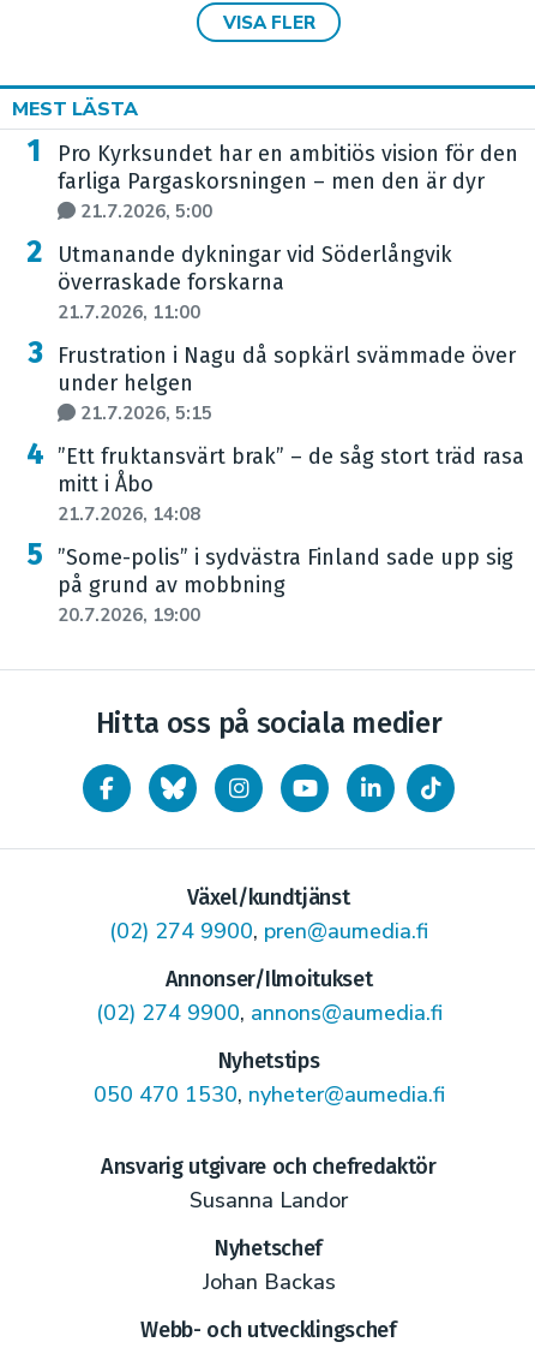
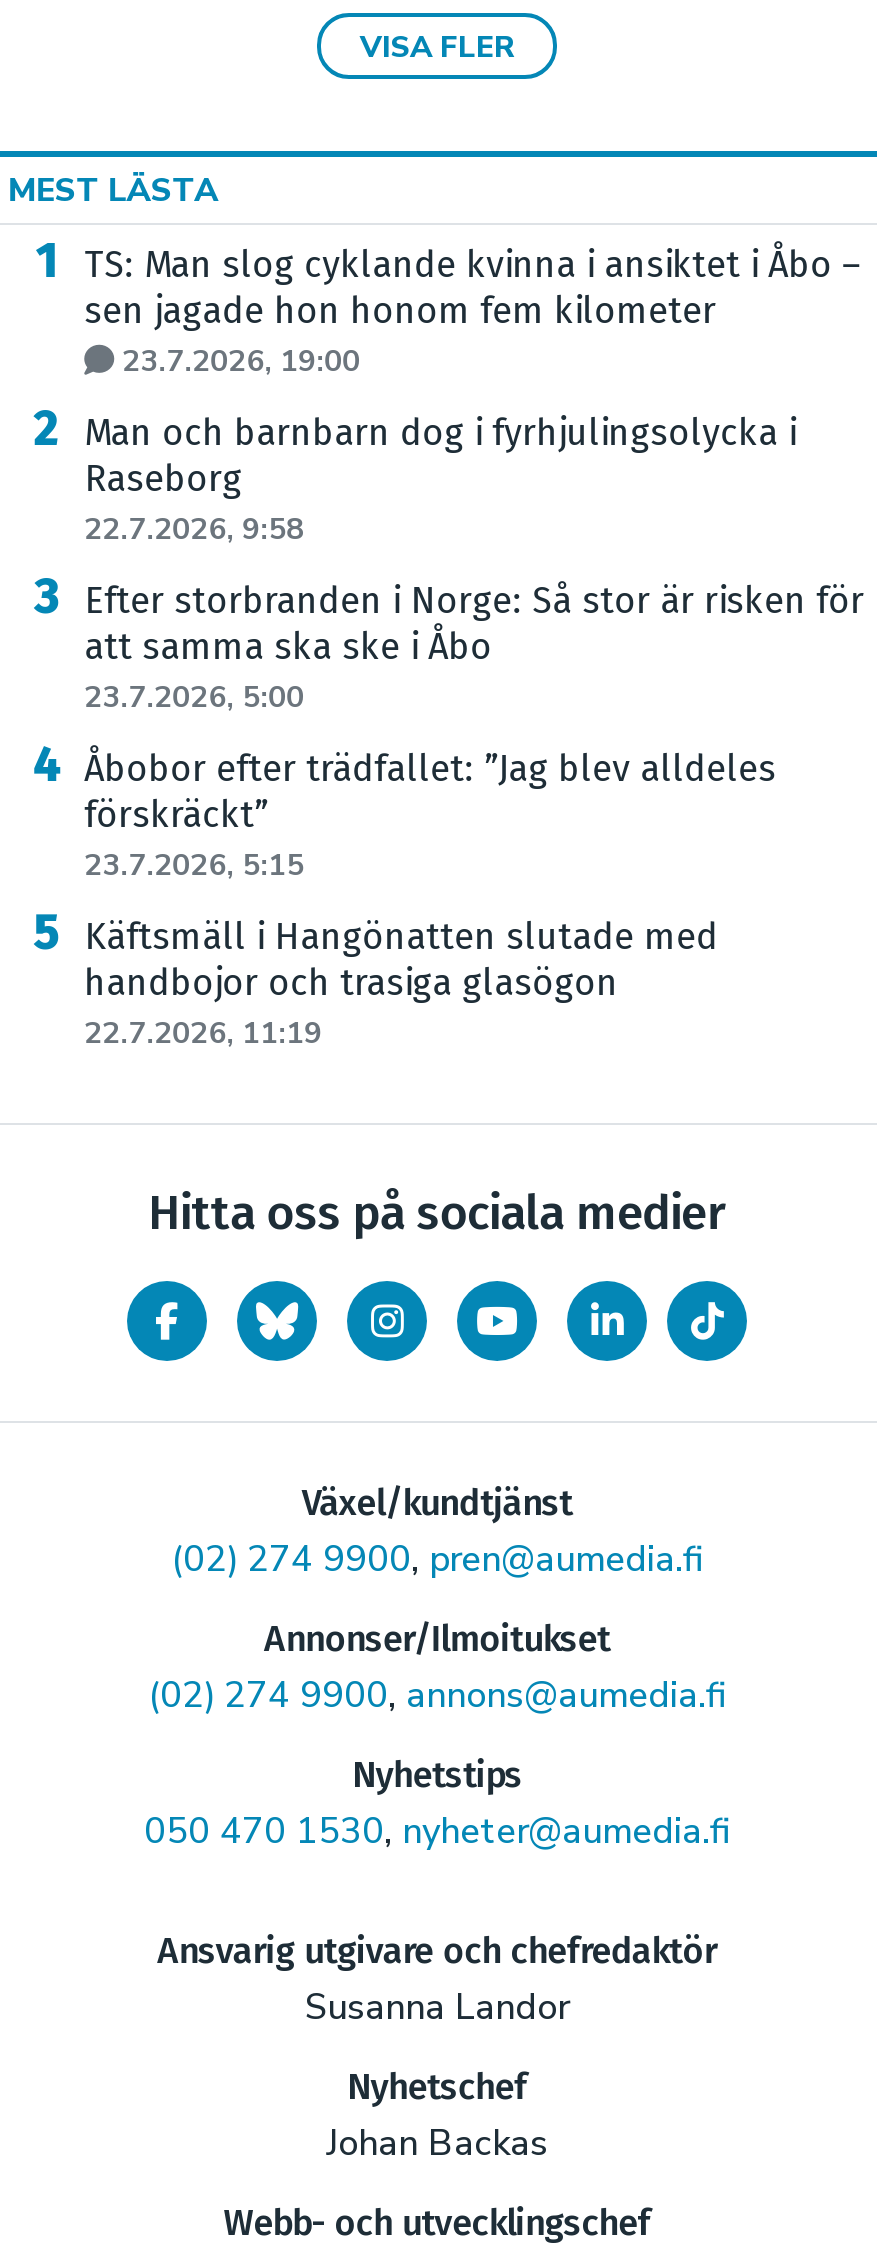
[57,141,518,224] Pro Kyrksundet har en ambitiös vision för den | farliga Pargaskorsningen – men den är dyr | 21.7.2026, 5:00 -> [84,244,862,382] TS: Man slog cyklande kvinna i ansiktet i Åbo – | sen jagade hon honom fem kilometer | 23.7.2026, 19:00
[57,242,452,325] Utmanande dykningar vid Söderlångvik | överraskade forskarna | 21.7.2026, 11:00 -> [84,412,796,550] Man och barnbarn dog i fyrhjulingsolycka i | Raseborg | 22.7.2026, 9:58
[57,343,515,426] Frustration i Nagu då sopkärl svämmade över | under helgen | 21.7.2026, 5:15 -> [84,580,864,718] Efter storbranden i Norge: Så stor är risken för | att samma ska ske i Åbo | 23.7.2026, 5:00
[57,444,524,527] ”Ett fruktansvärt brak” – de såg stort träd rasa | mitt i Åbo | 21.7.2026, 14:08 -> [84,748,776,886] Åbobor efter trädfallet: ”Jag blev alldeles | förskräckt” | 23.7.2026, 5:15
[57,545,513,628] ”Some-polis” i sydvästra Finland sade upp sig | på grund av mobbning | 20.7.2026, 19:00 -> [84,916,718,1054] Käftsmäll i Hangönatten slutade med | handbojor och trasiga glasögon | 22.7.2026, 11:19

